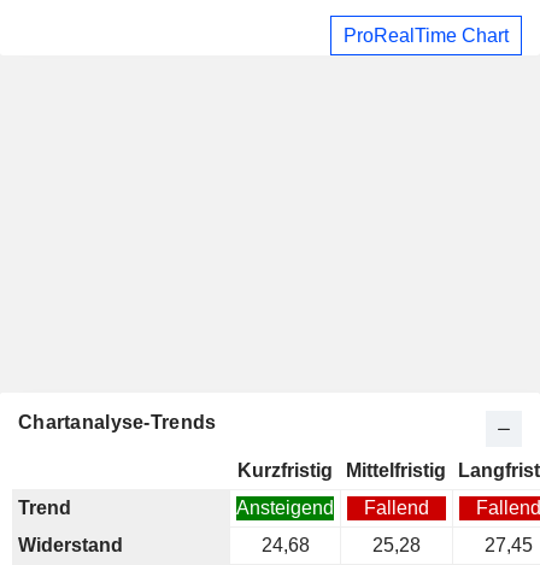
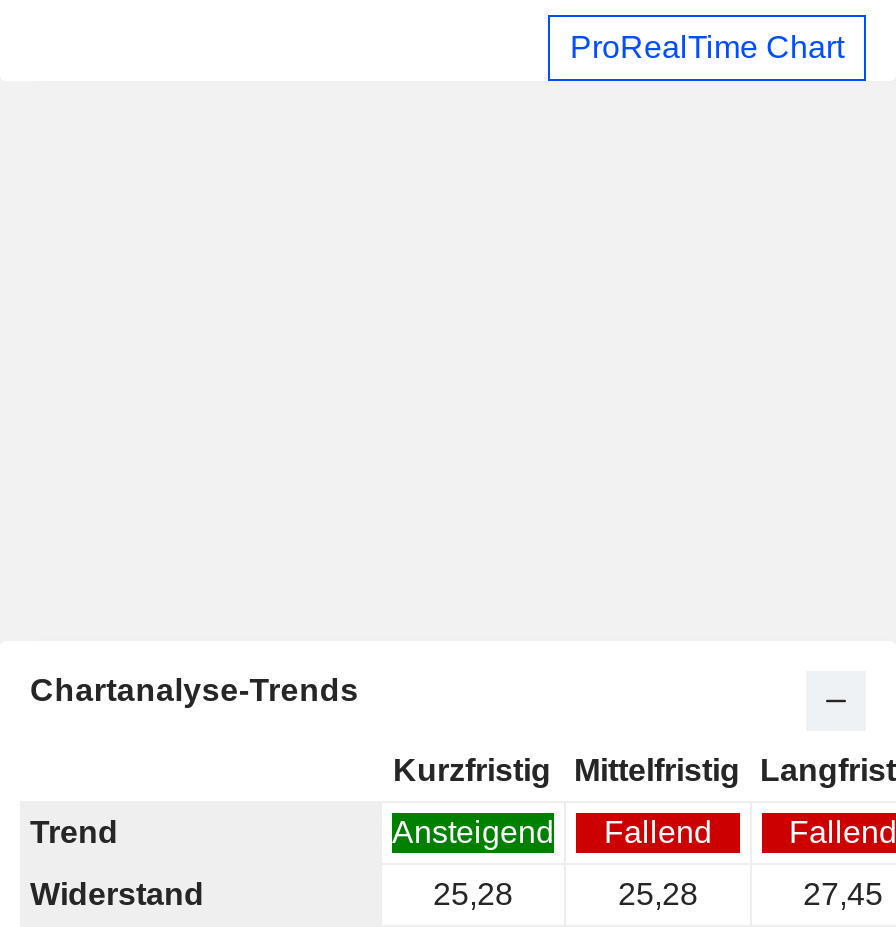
[261,535,309,555] 24,68 -> [433,877,513,911] 25,28

